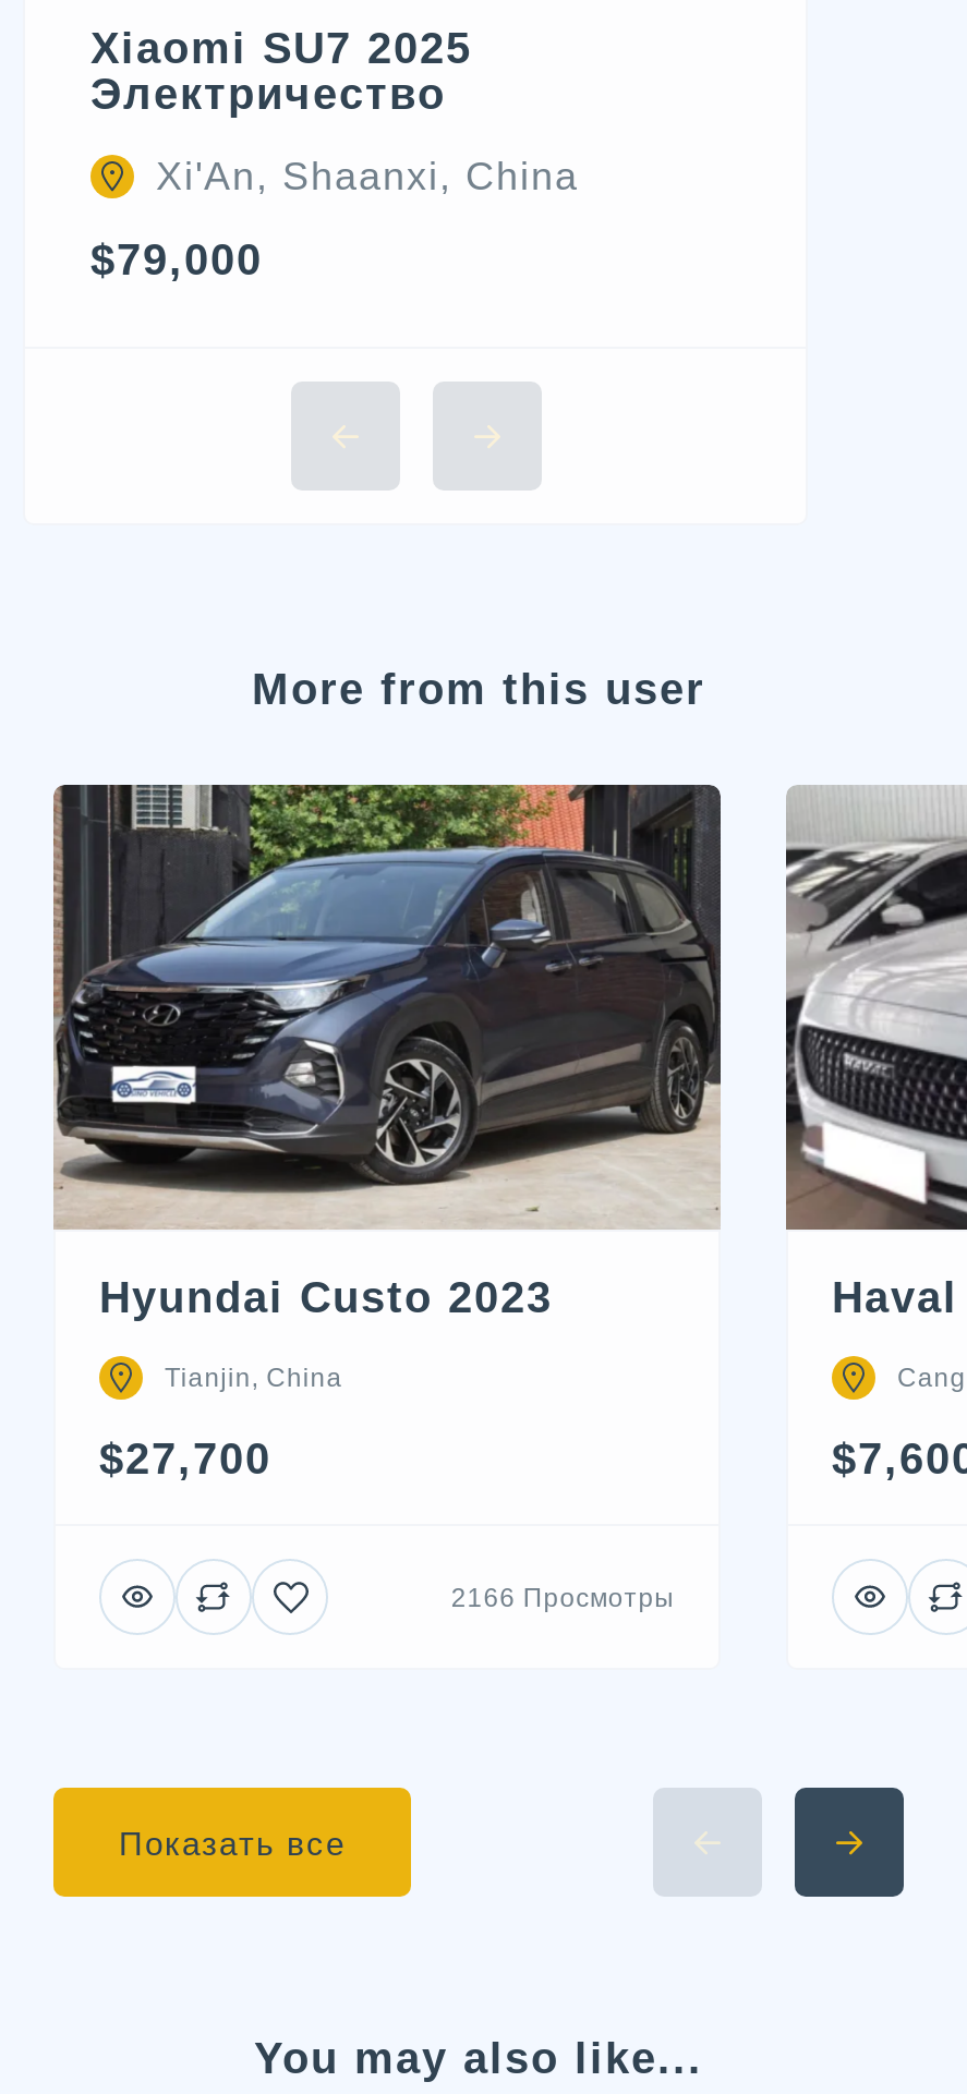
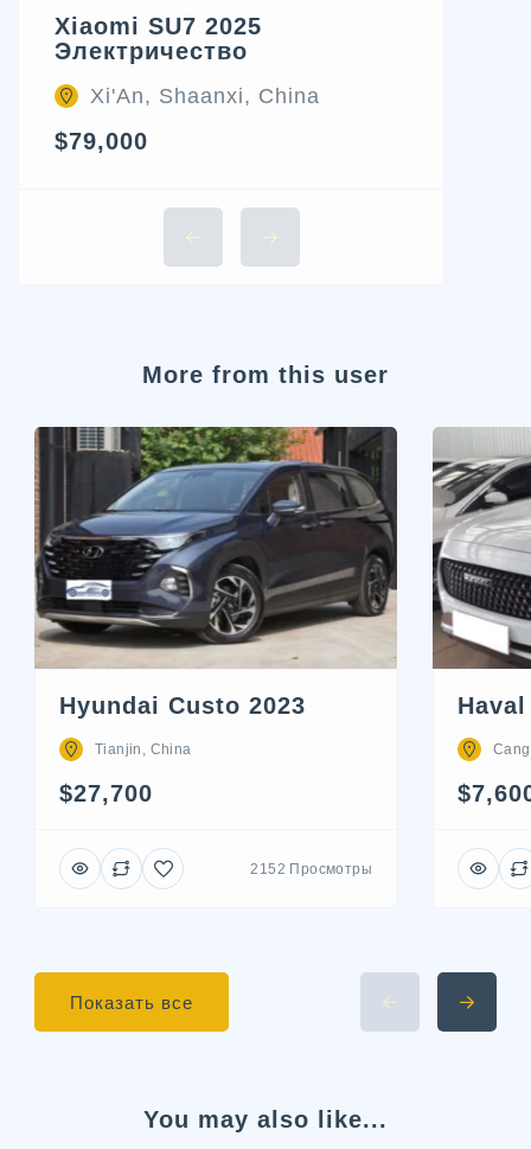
[451,1583,675,1613] 2166 Просмотры -> [251,861,372,877] 2152 Просмотры

